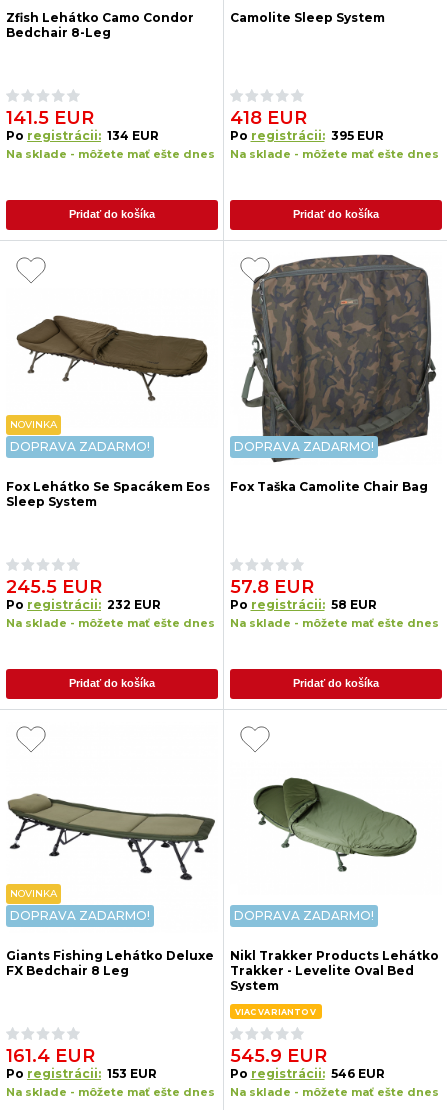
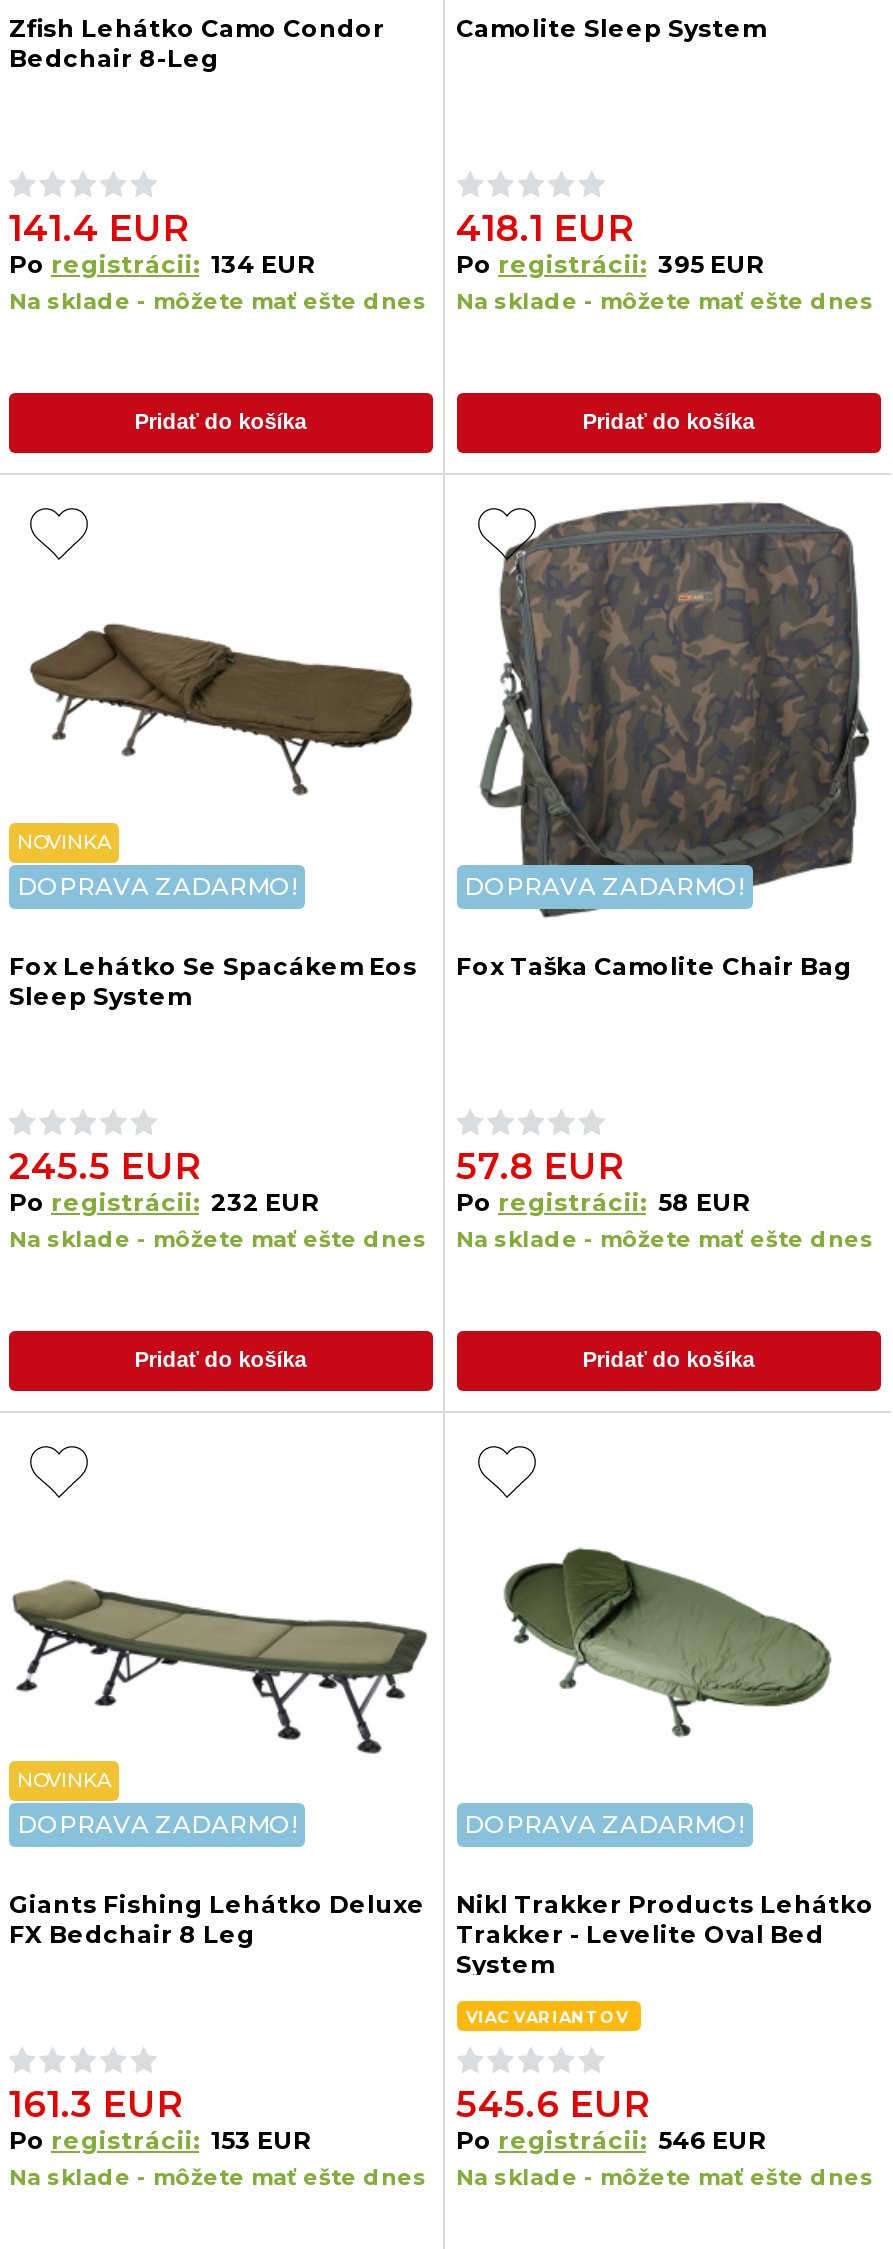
[6,107,94,129] 141.5 EUR -> [9,207,189,251] 141.4 EUR
[229,107,306,129] 418 EUR -> [456,207,634,251] 418.1 EUR
[6,1045,95,1067] 161.4 EUR -> [9,2083,183,2127] 161.3 EUR
[229,1045,326,1067] 545.9 EUR -> [456,2083,650,2127] 545.6 EUR

